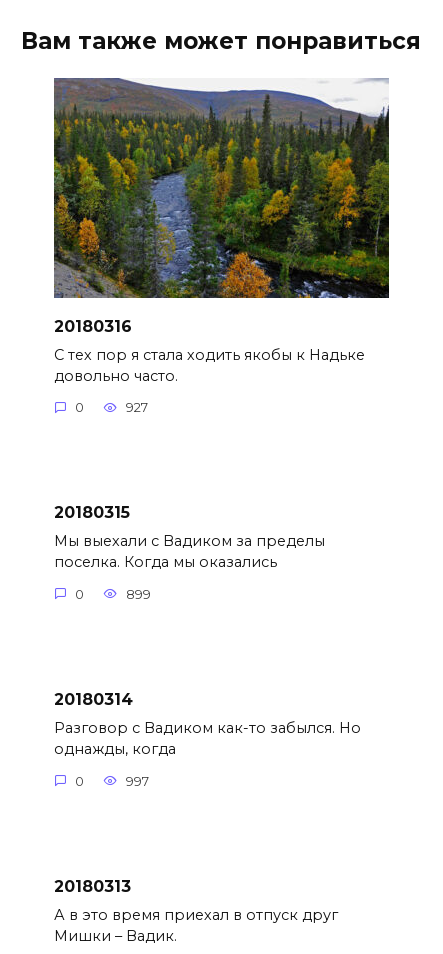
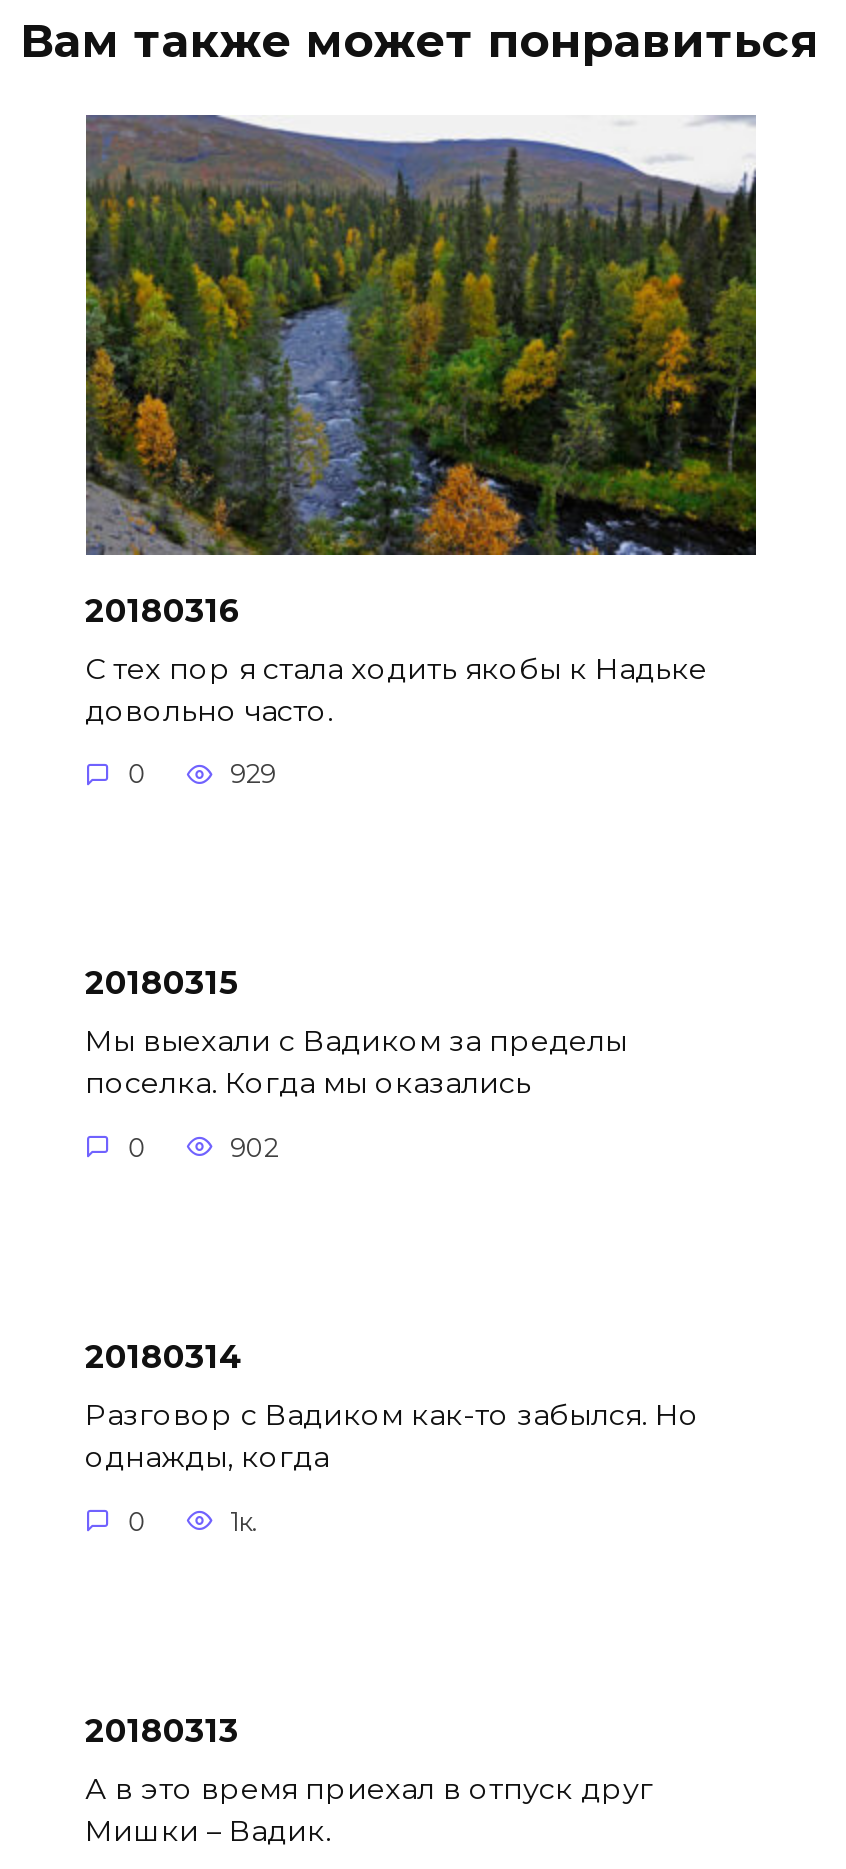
[126,400,148,415] 927 -> [230,759,276,789] 929
[126,587,151,602] 899 -> [230,1133,278,1163] 902
[126,774,149,789] 997 -> [230,1506,258,1536] 1к.

